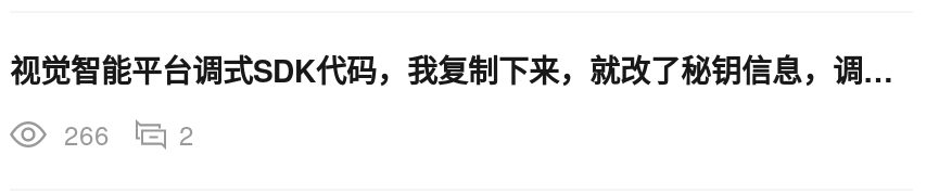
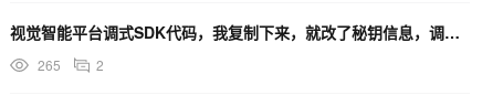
[64,115,194,152] 266 2 -> [38,55,104,74] 265 2

